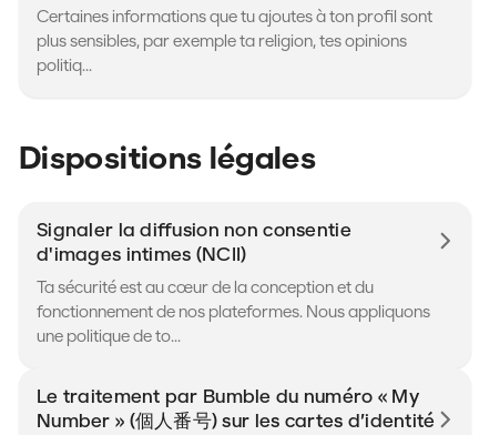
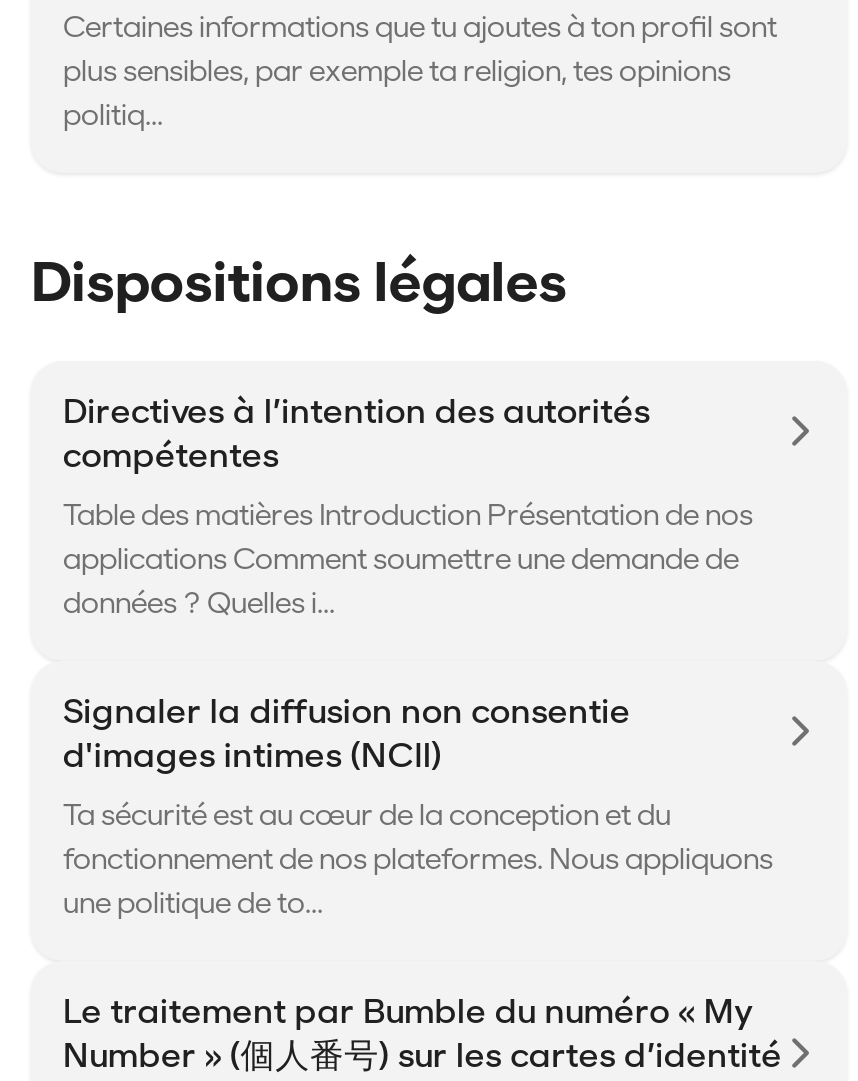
none -> [63,397,753,621] Directives à l’intention des autorités | compétentes | Table des matières Introduction Présentation de nos | applications Comment soumettre une demande de | données ? Quelles i...

